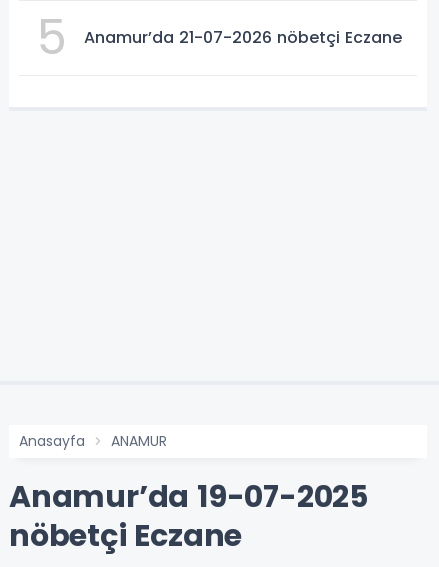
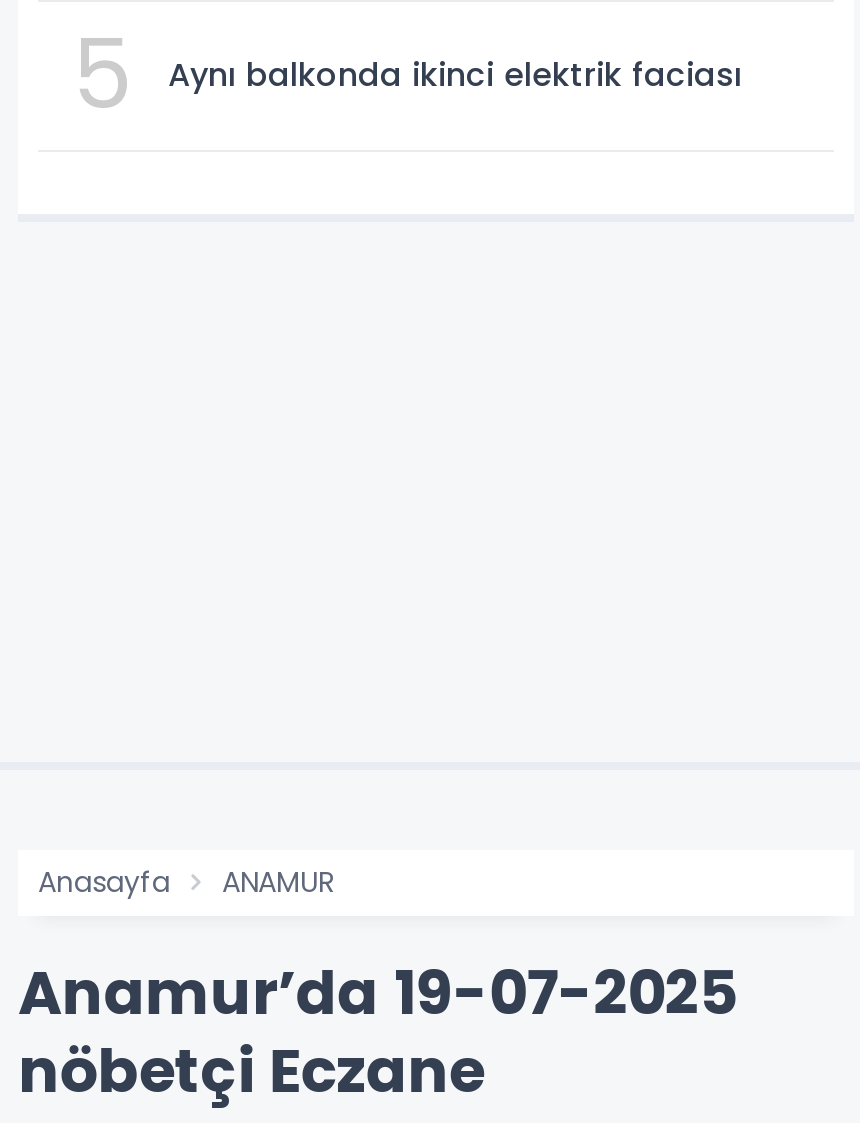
[84,26,402,49] Anamur’da 21-07-2026 nöbetçi Eczane -> [168,53,742,99] Aynı balkonda ikinci elektrik faciası

